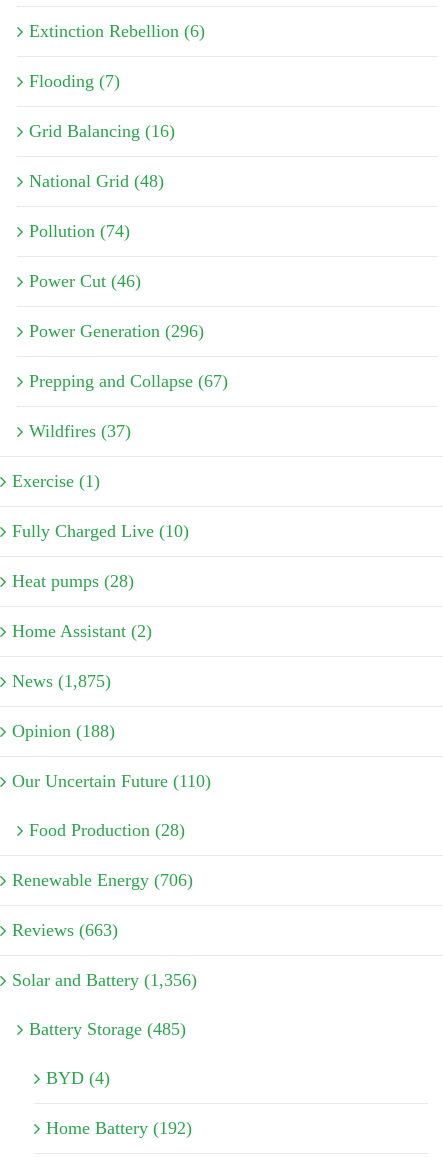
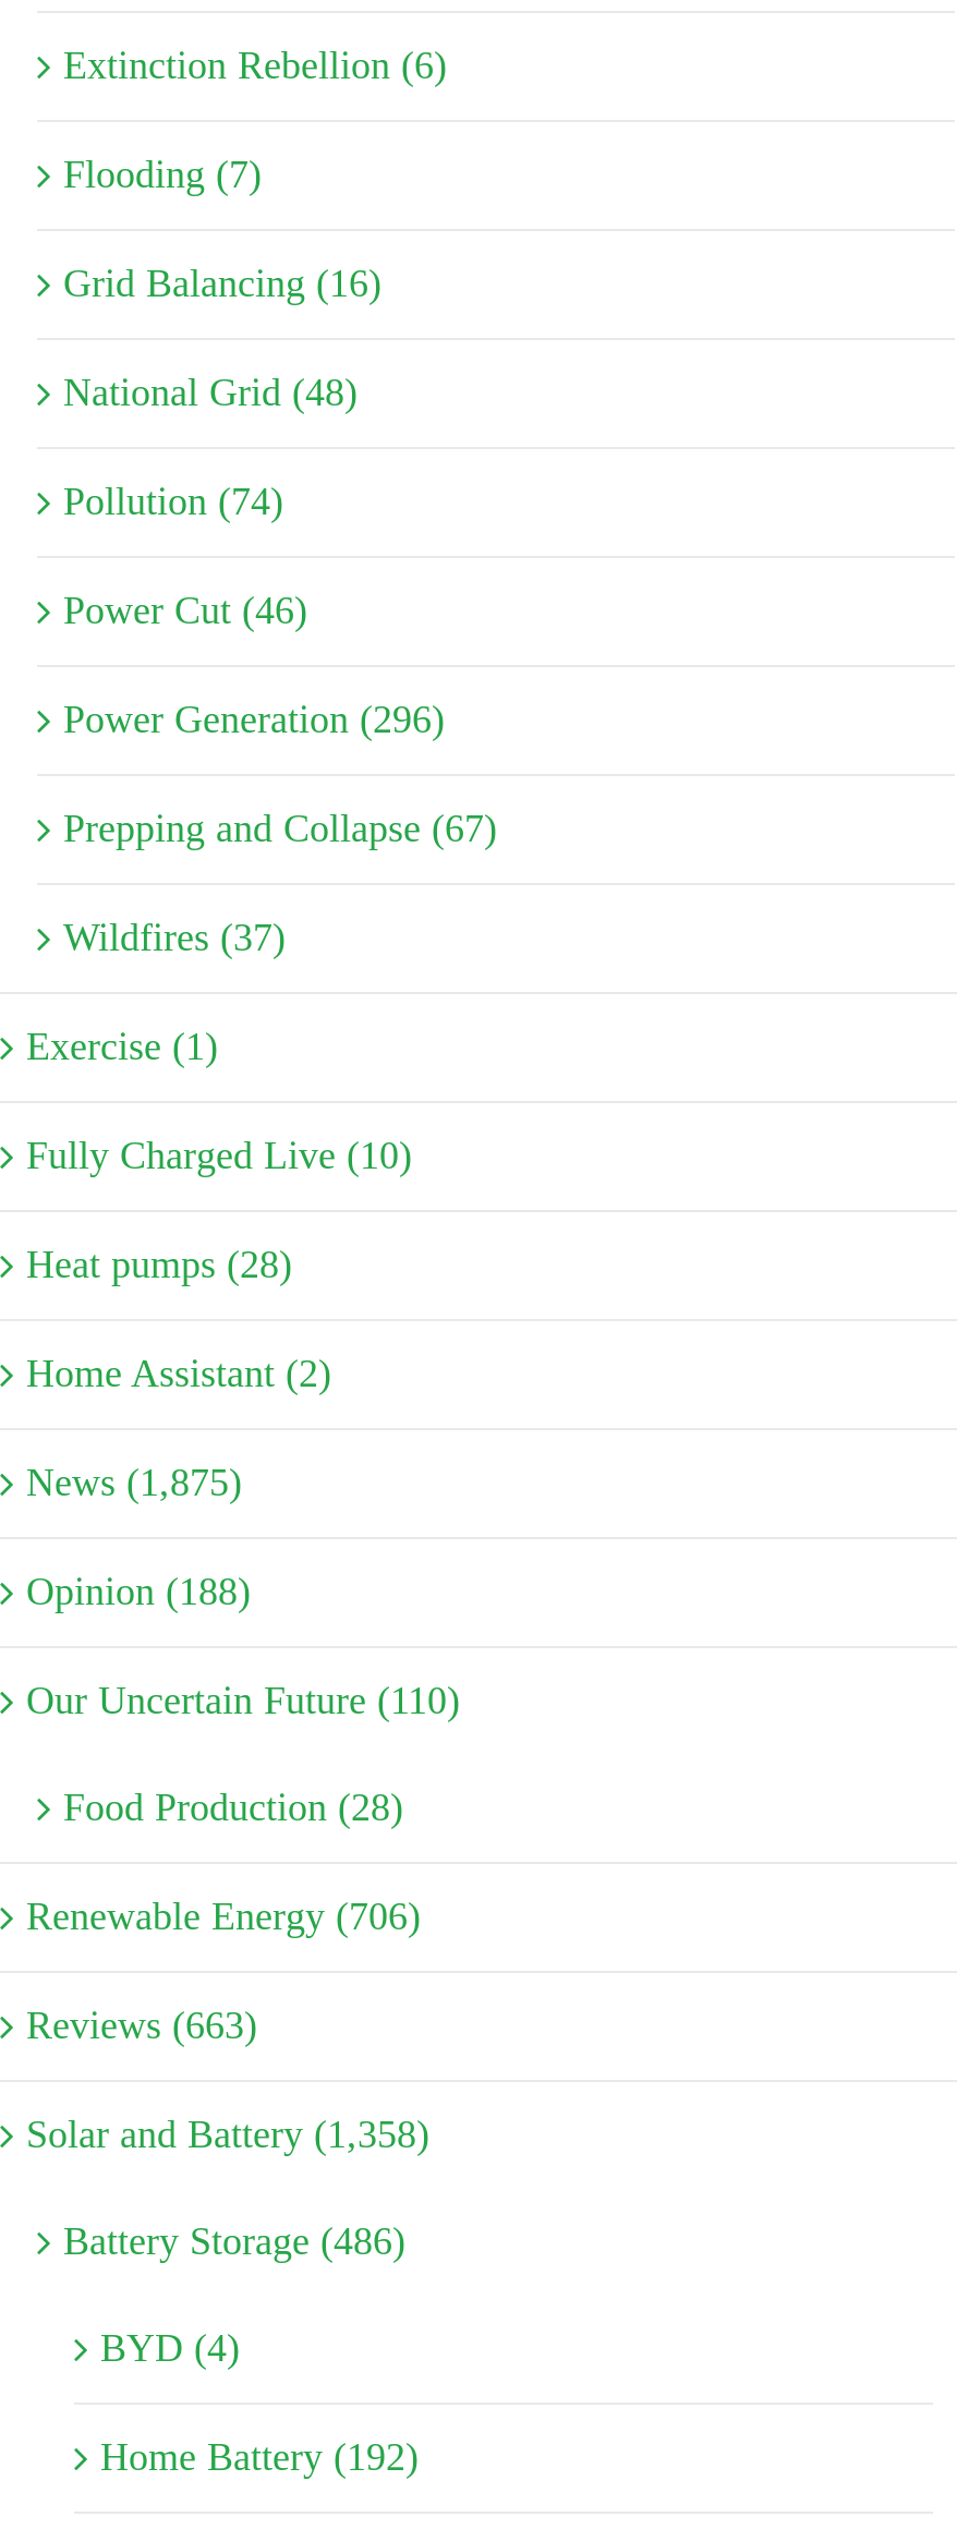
[12,970,197,990] Solar and Battery (1,356) -> [26,2113,429,2156] Solar and Battery (1,358)
[29,1019,186,1039] Battery Storage (485) -> [63,2219,405,2263] Battery Storage (486)

